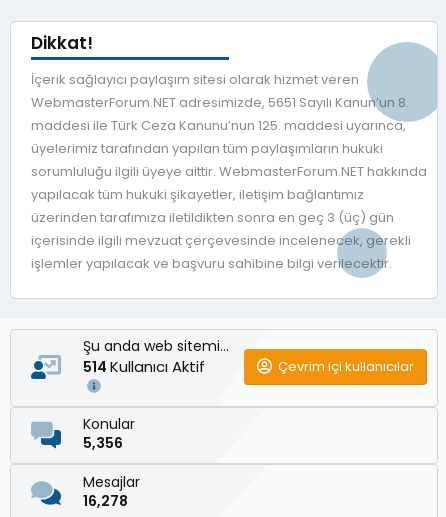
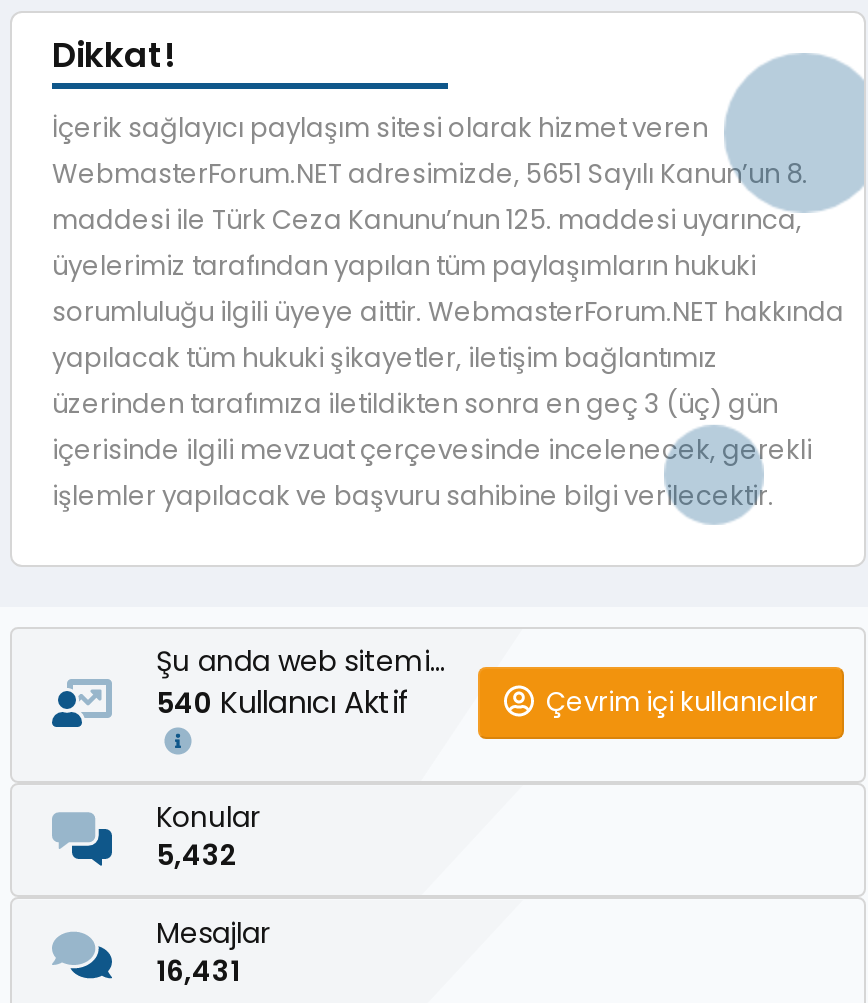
[83,356,209,377] 514 Kullanıcı Aktif -> [156,681,418,723] 540 Kullanıcı Aktif
[83,433,123,453] 5,356 -> [156,836,238,876] 5,432
[83,491,128,511] 16,278 -> [156,951,240,991] 16,431

